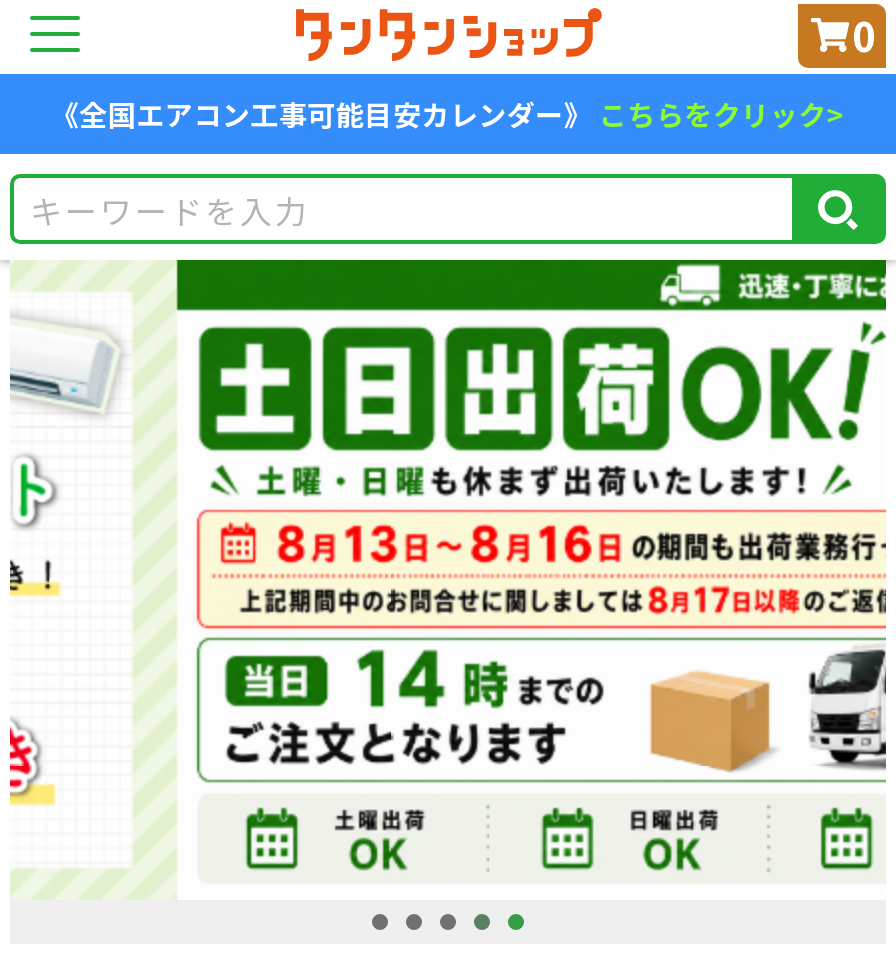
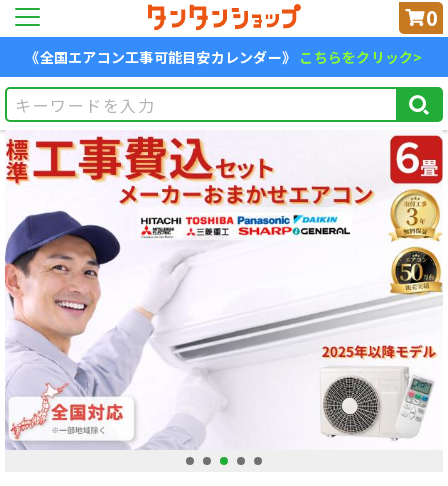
[8,258,888,898] [image] -> [4,130,444,450] [image]

